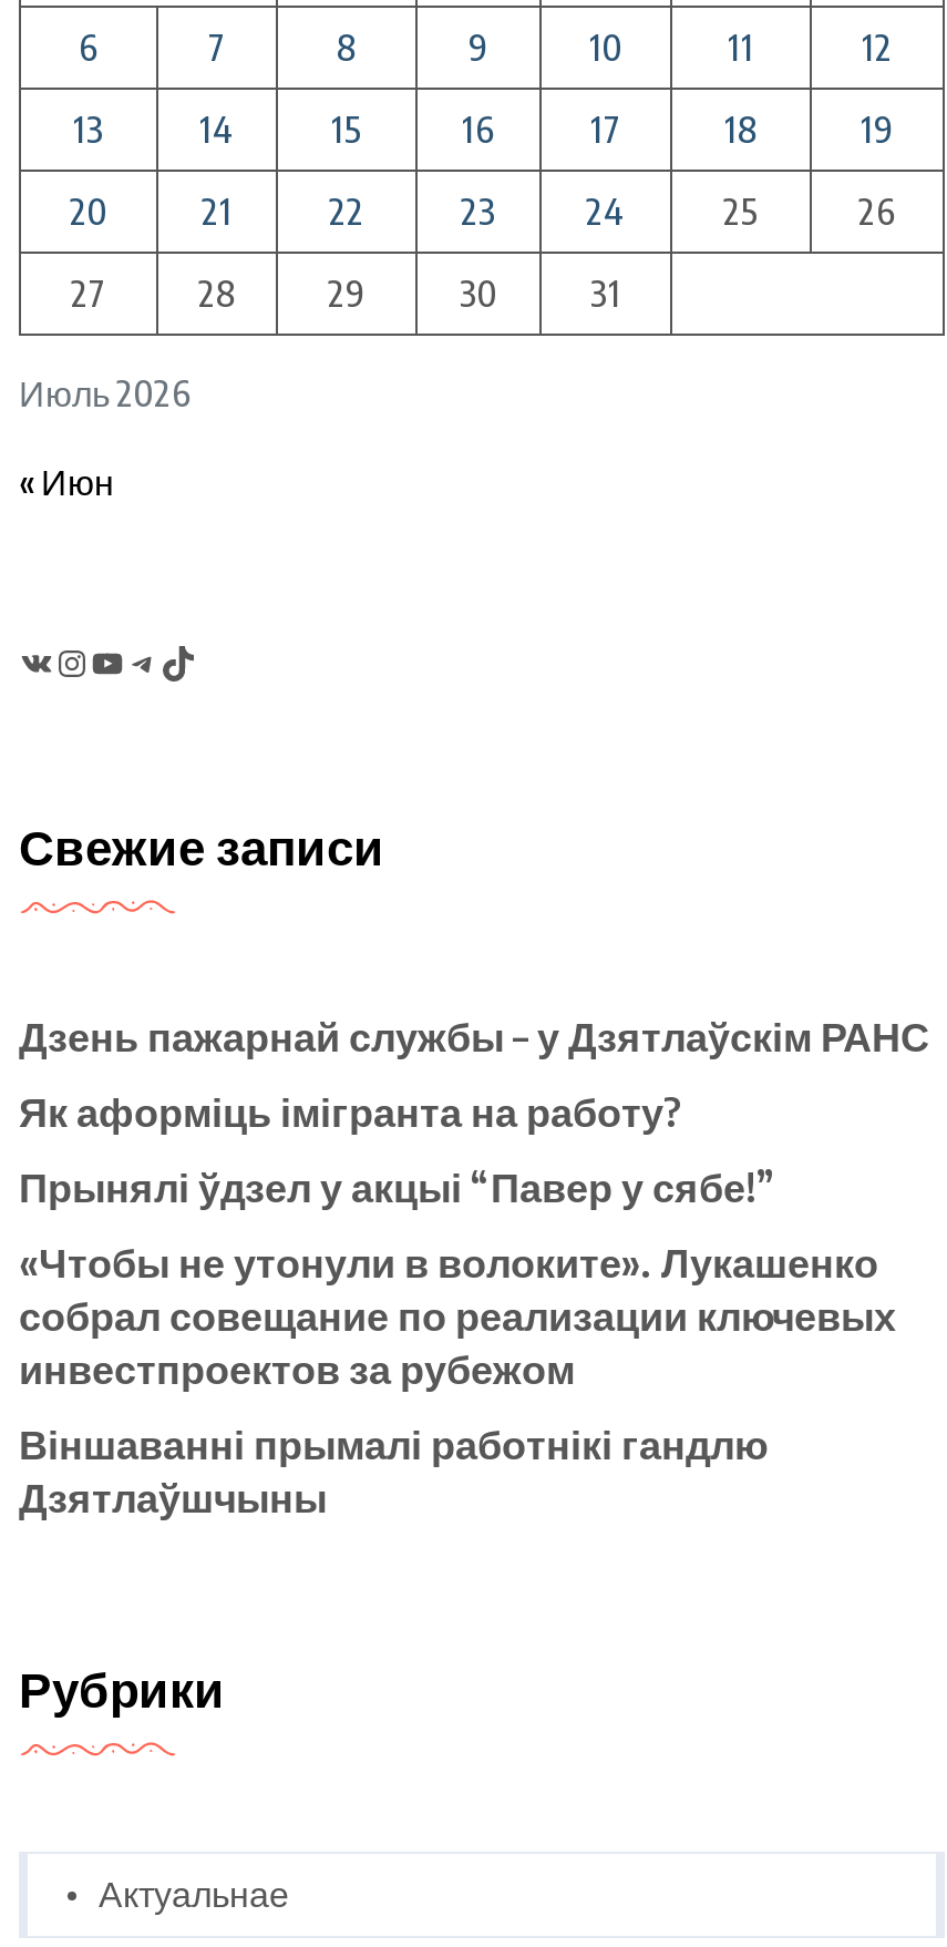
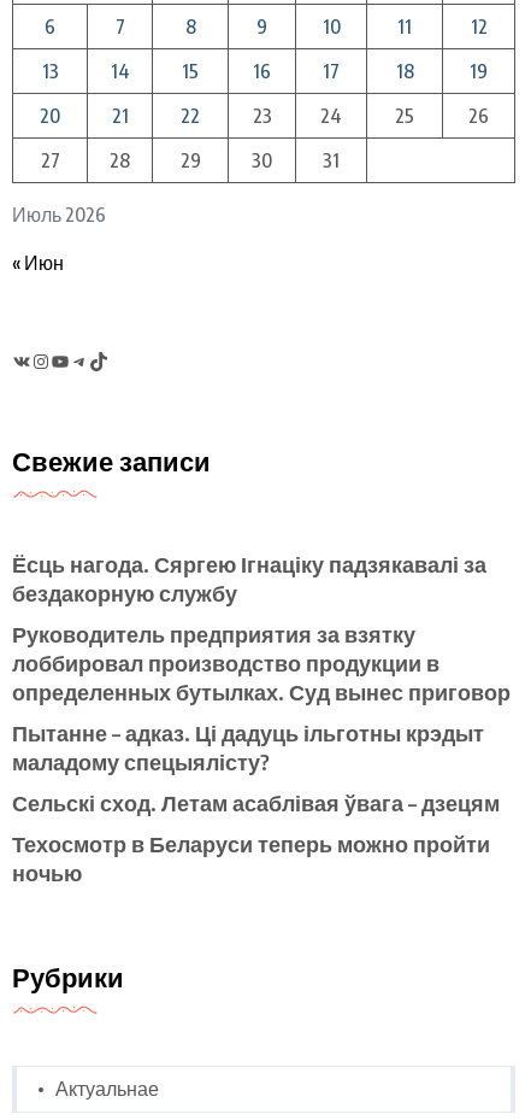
[19,1010,929,1061] Дзень пажарнай службы – у Дзятлаўскім РАНС -> [12,550,486,607] Ёсць нагода. Сяргею Ігнаціку падзякавалі за | бездакорную службу
[19,1086,681,1137] Як аформіць імігранта на работу? -> [12,620,511,706] Руководитель предприятия за взятку | лоббировал производство продукции в | определенных бутылках. Суд вынес приговор
[19,1161,776,1212] Прынялі ўдзел у акцыі “Павер у сябе!” -> [12,719,484,776] Пытанне – адказ. Ці дадуць ільготны крэдыт | маладому спецыялісту?
[19,1236,896,1394] «Чтобы не утонули в волоките». Лукашенко | собрал совещание по реализации ключевых | инвестпроектов за рубежом -> [12,789,500,817] Сельскі сход. Летам асаблівая ўвага – дзецям
[19,1418,768,1522] Віншаванні прымалі работнікі гандлю | Дзятлаўшчыны -> [12,830,490,887] Техосмотр в Беларуси теперь можно пройти | ночью

